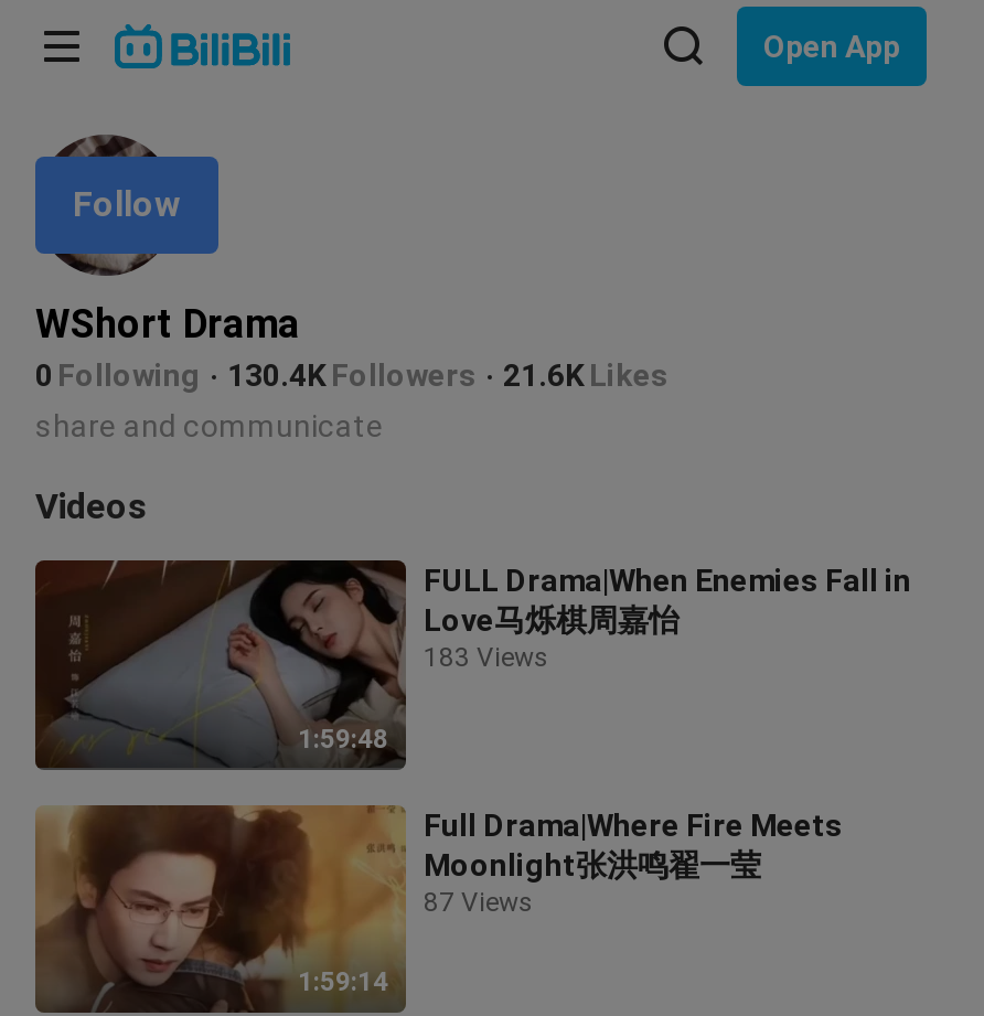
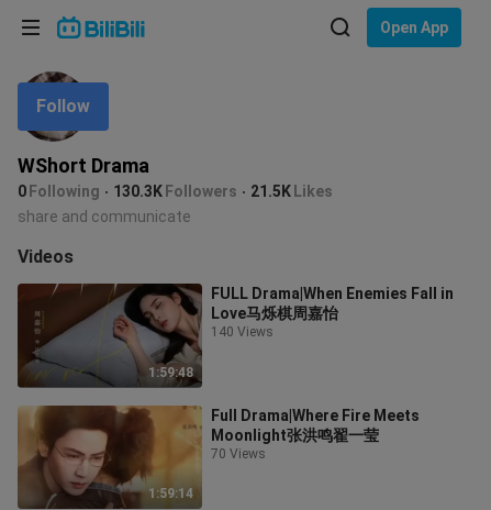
[227,357,477,393] 130.4K Followers -> [113,182,237,200] 130.3K Followers
[503,357,669,393] 21.6K Likes -> [250,182,333,200] 21.5K Likes
[424,642,549,673] 183 Views -> [211,324,274,340] 140 Views
[424,886,534,917] 87 Views -> [211,446,266,461] 70 Views

